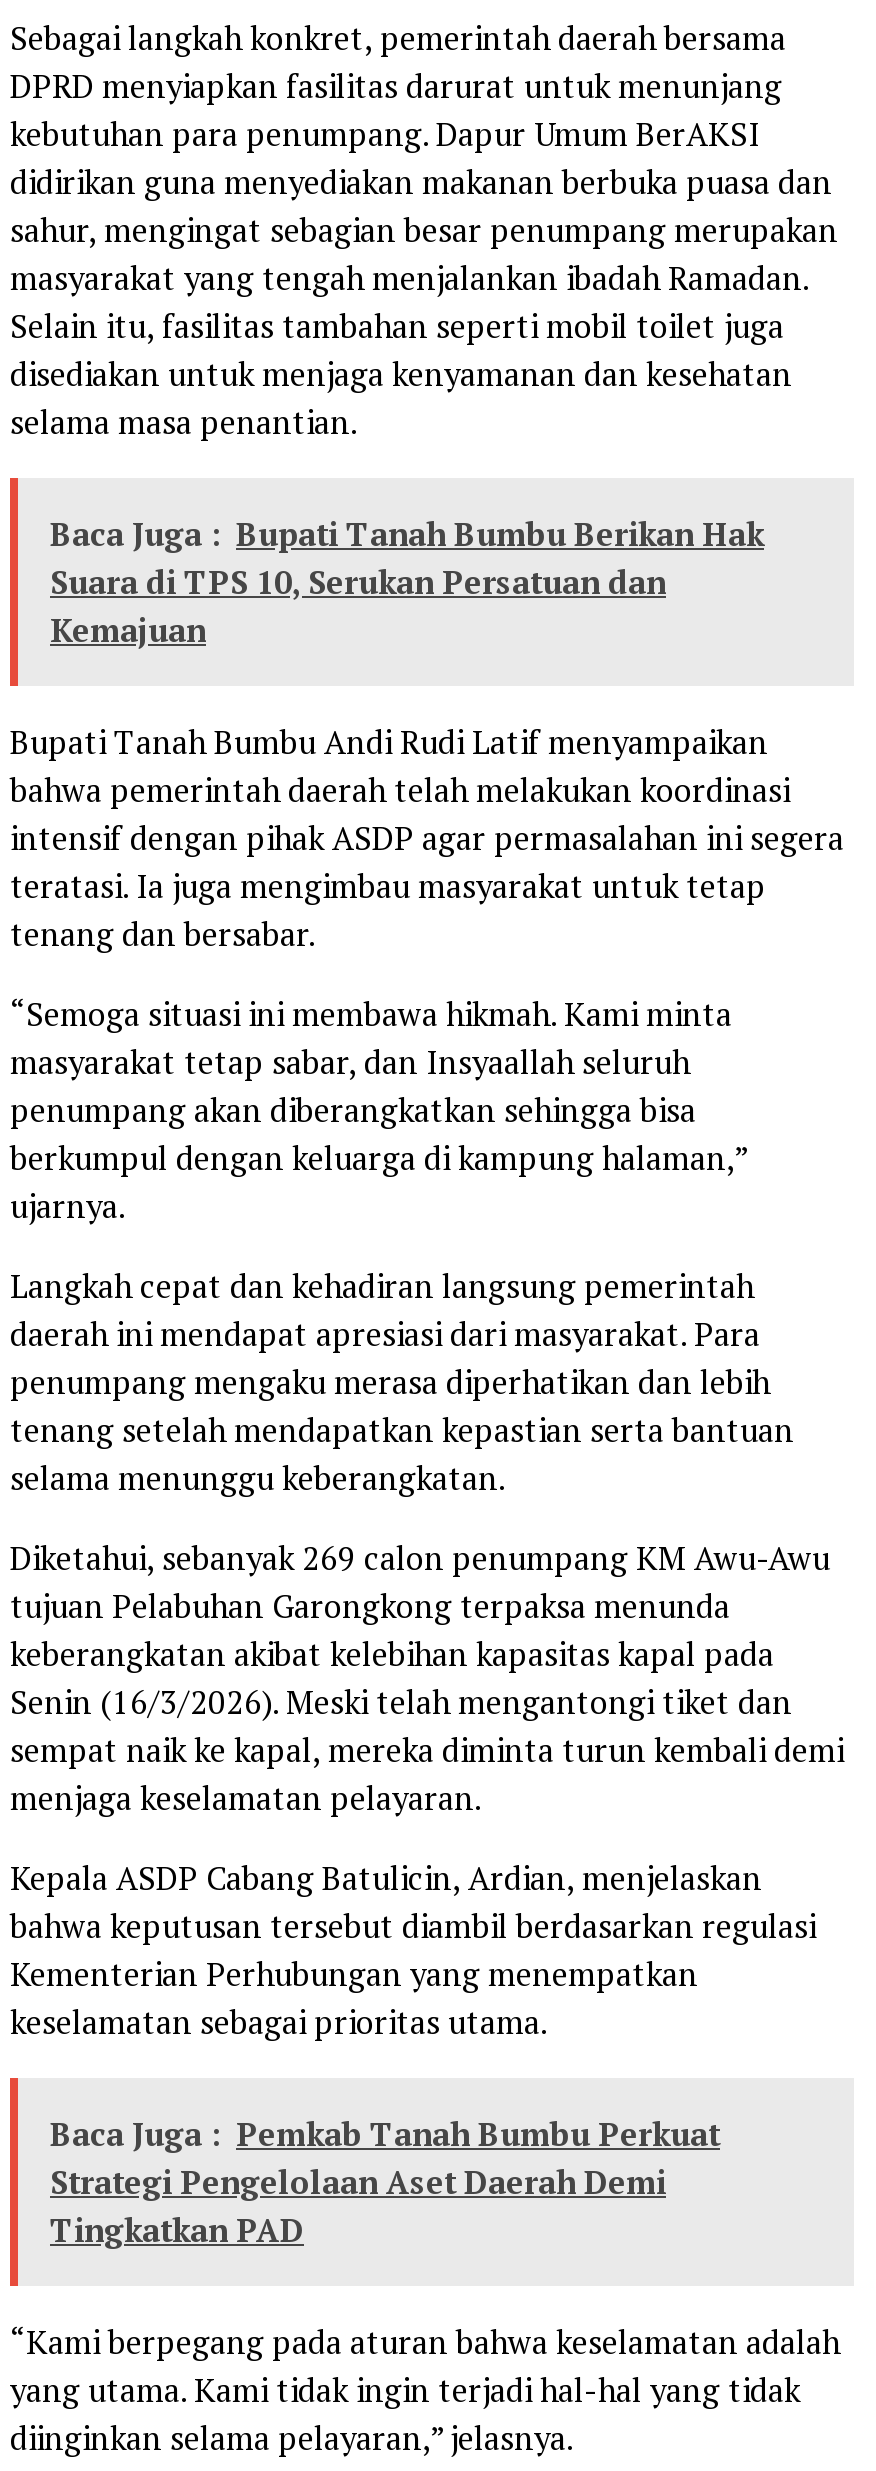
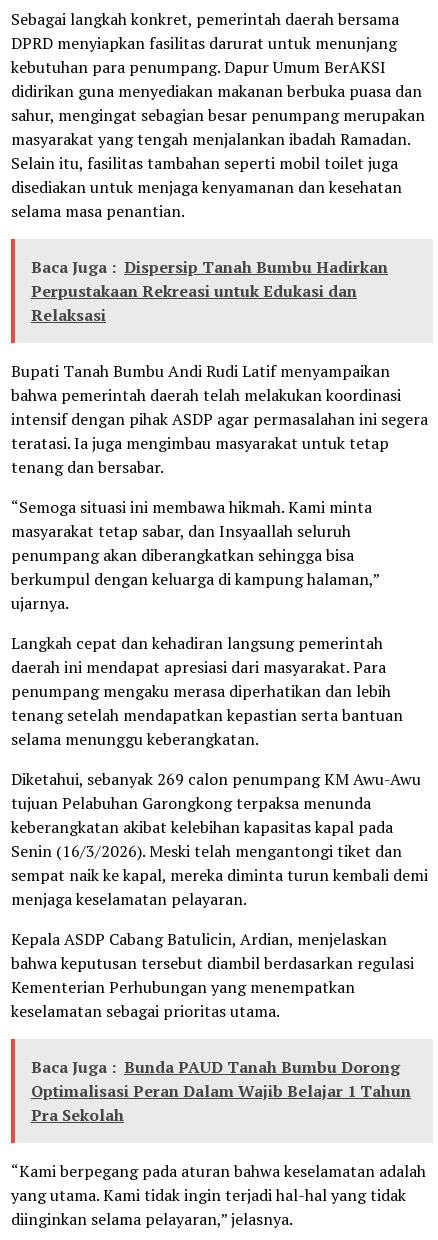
[50,512,764,652] Baca Juga : Bupati Tanah Bumbu Berikan Hak | Suara di TPS 10, Serukan Persatuan dan | Kemajuan -> [31,256,388,326] Baca Juga : Dispersip Tanah Bumbu Hadirkan | Perpustakaan Rekreasi untuk Edukasi dan | Relaksasi
[50,2112,720,2252] Baca Juga : Pemkab Tanah Bumbu Perkuat | Strategi Pengelolaan Aset Daerah Demi | Tingkatkan PAD -> [31,1056,411,1126] Baca Juga : Bunda PAUD Tanah Bumbu Dorong | Optimalisasi Peran Dalam Wajib Belajar 1 Tahun | Pra Sekolah

